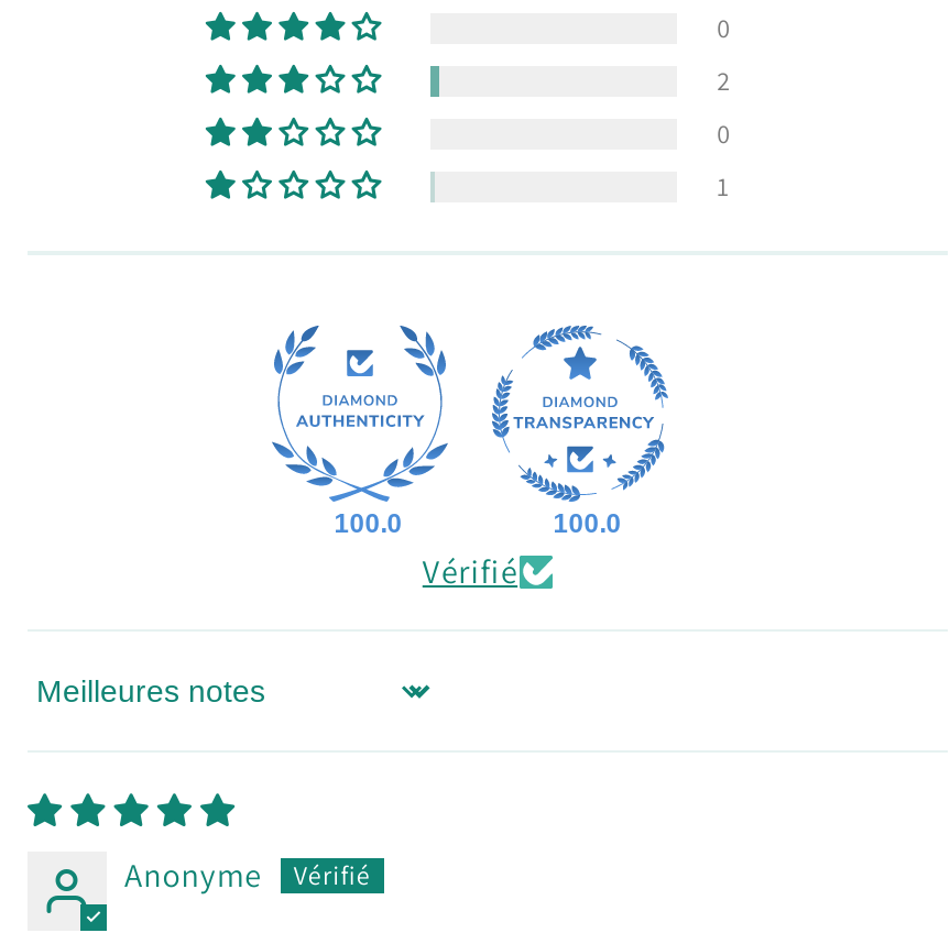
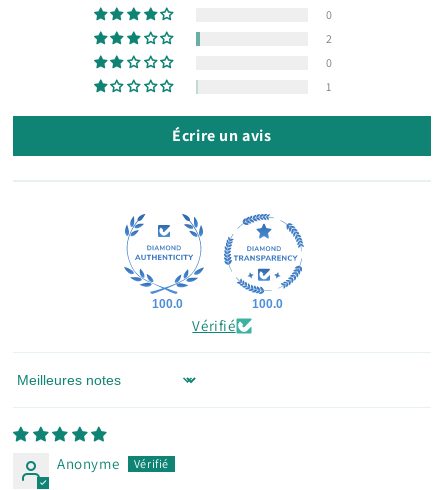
none -> [172,125,272,146] Écrire un avis

